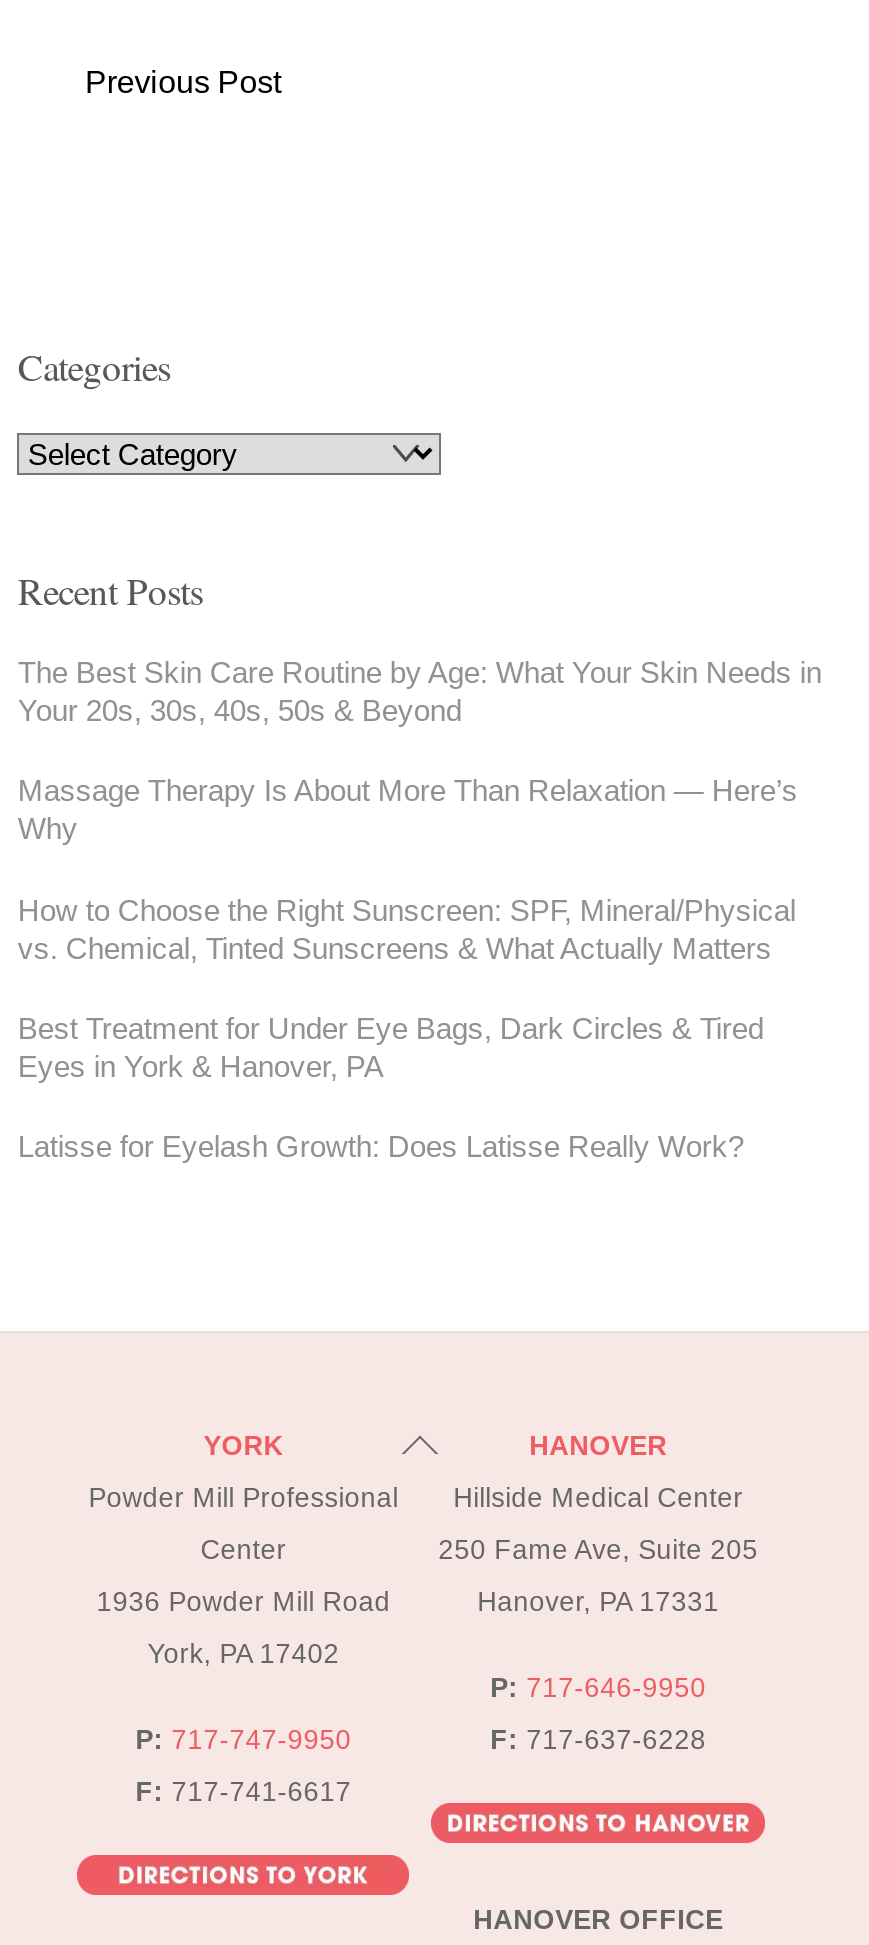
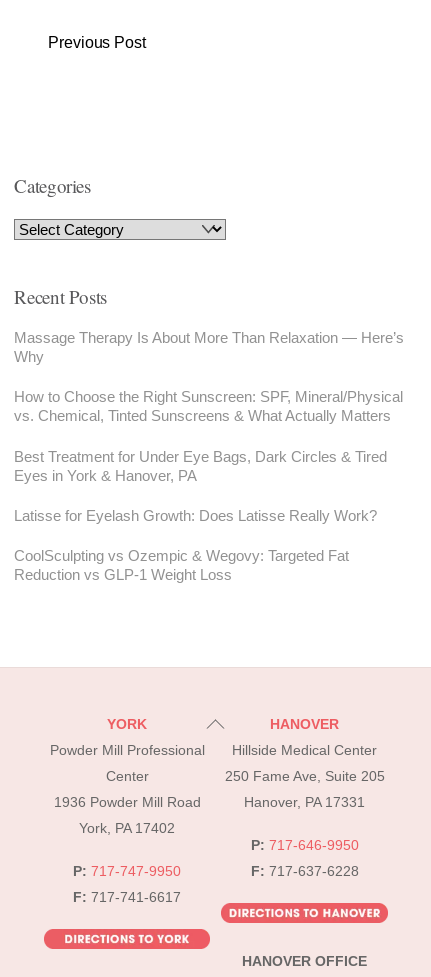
[18,655,822,727] The Best Skin Care Routine by Age: What Your Skin Needs in | Your 20s, 30s, 40s, 50s & Beyond -> none
moved [18,774,798,1163] -> [14,329,404,524]: Massage Therapy Is About More Than Relaxation — Here’s | Why | How to Choose the Right Sunscreen: SPF, Mineral/Physical | vs. Chemical, Tinted Sunscreens & What Actually Matters | Best Treatment for Under Eye Bags, Dark Circles & Tired | Eyes in York & Hanover, PA | Latisse for Eyelash Growth: Does Latisse Really Work?
none -> [14,547,349,583] CoolSculpting vs Ozempic & Wegovy: Targeted Fat | Reduction vs GLP-1 Weight Loss

